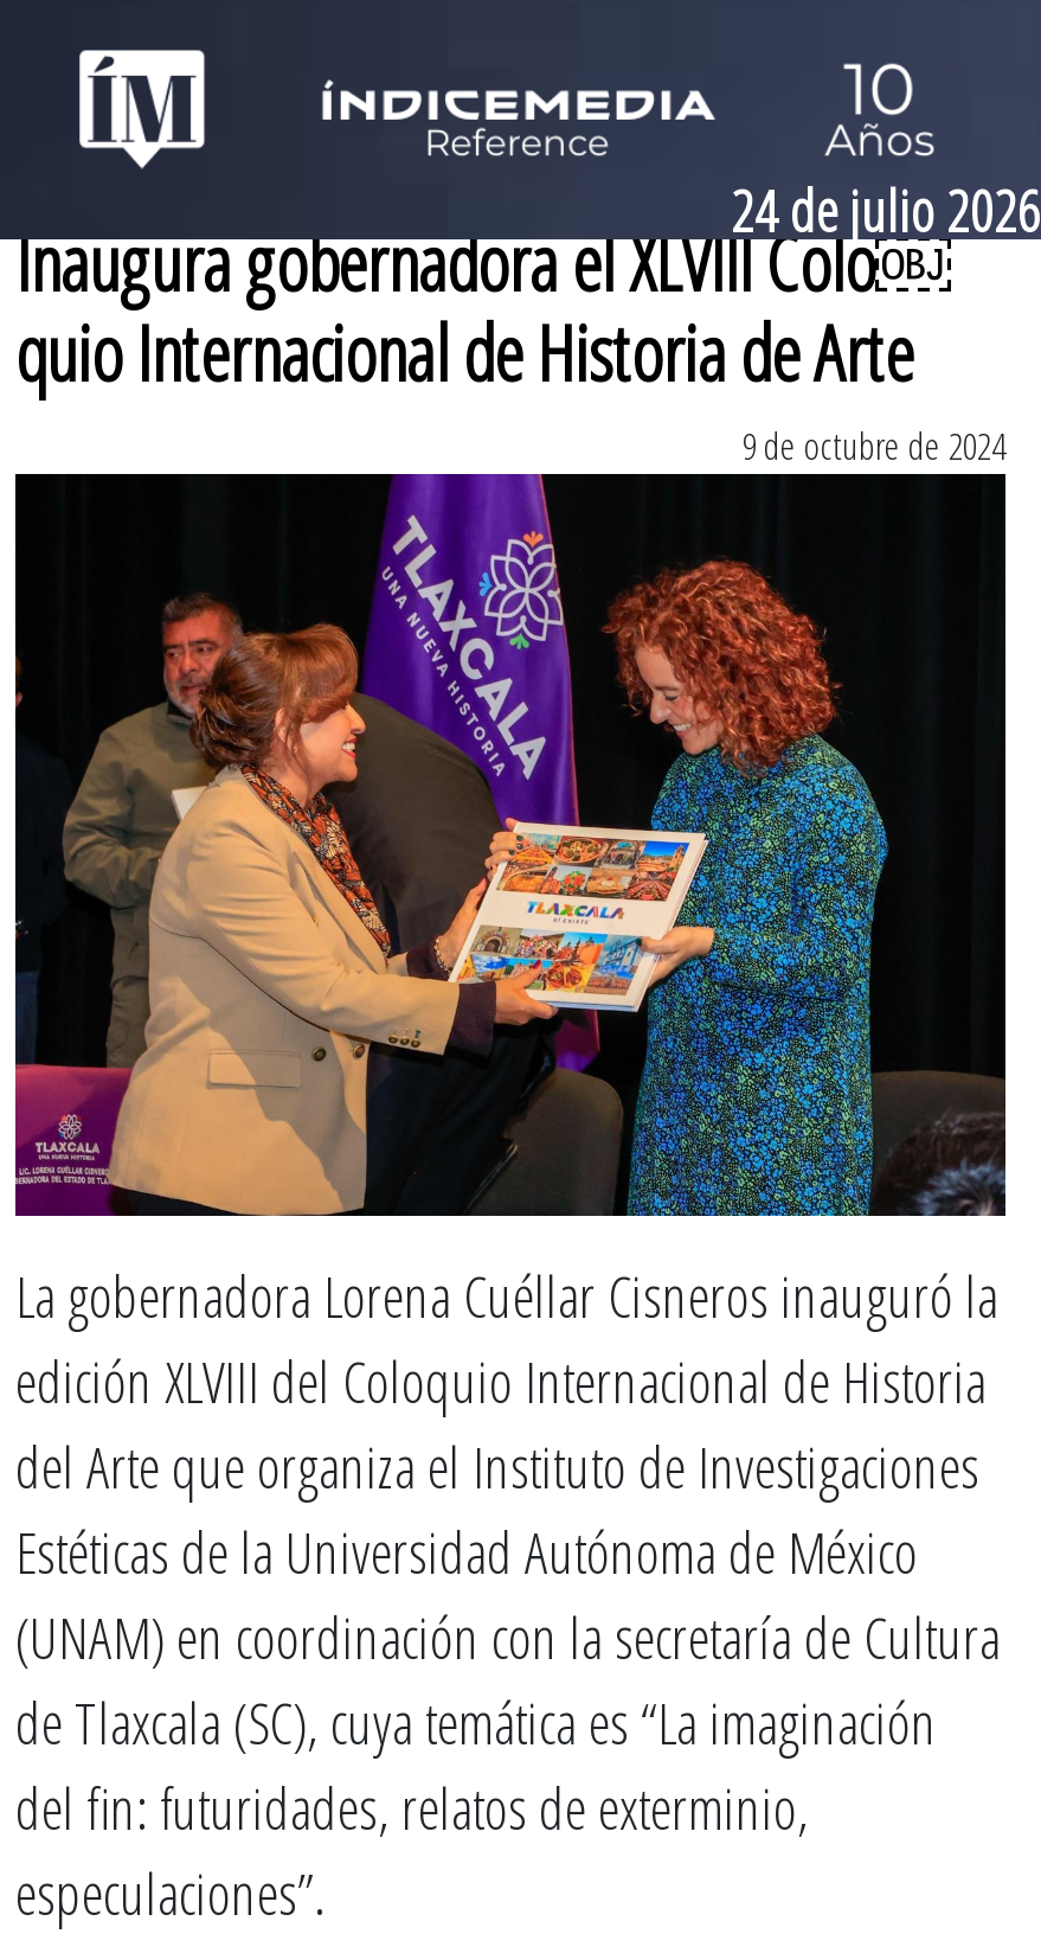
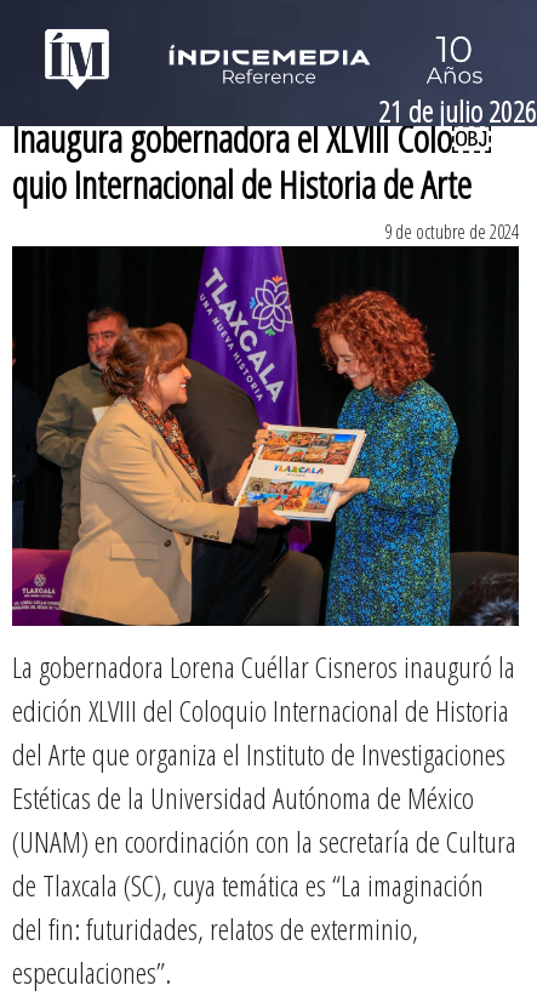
[731,170,1041,248] 24 de julio 2026 -> [378,90,537,131] 21 de julio 2026

